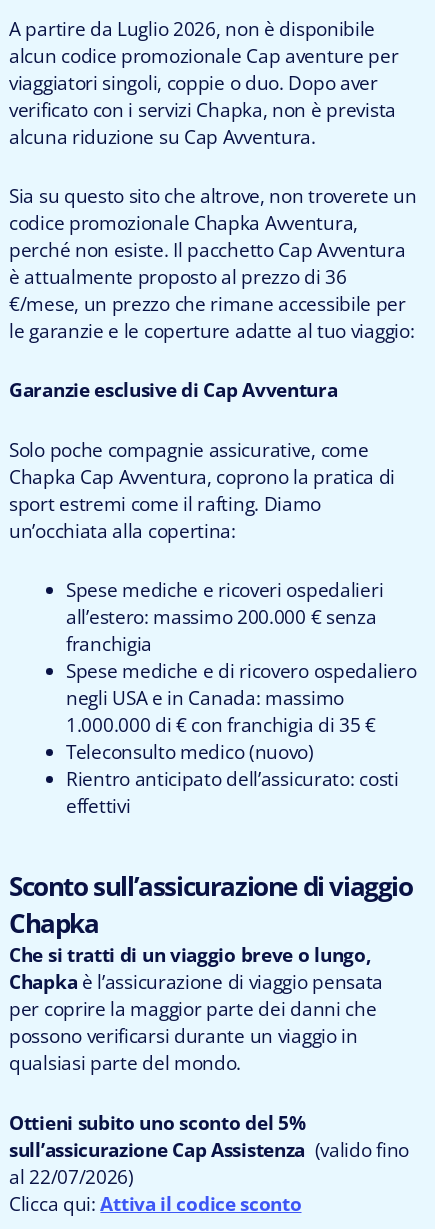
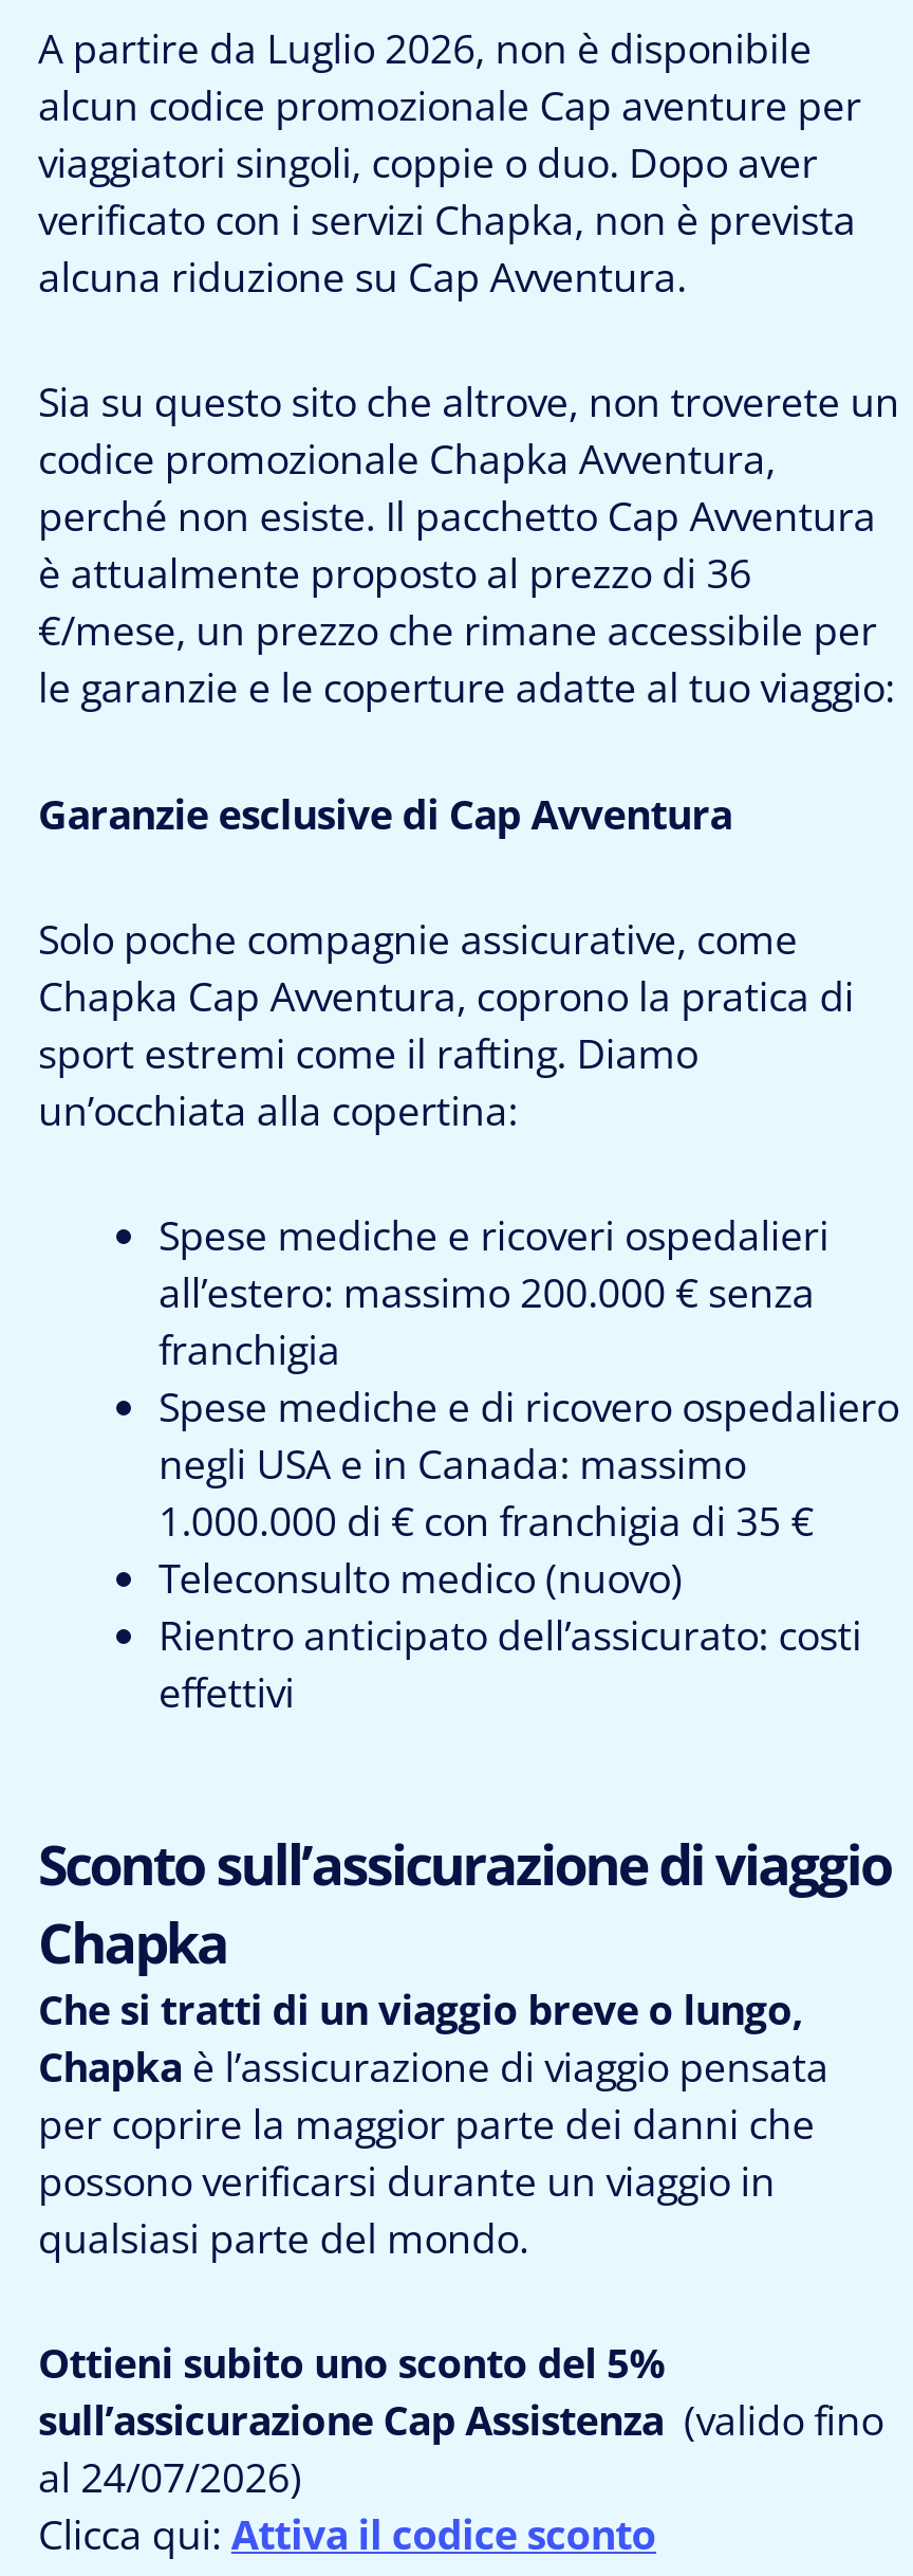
[9,1164,134,1190] al 22/07/2026) -> [38,2450,302,2505] al 24/07/2026)

